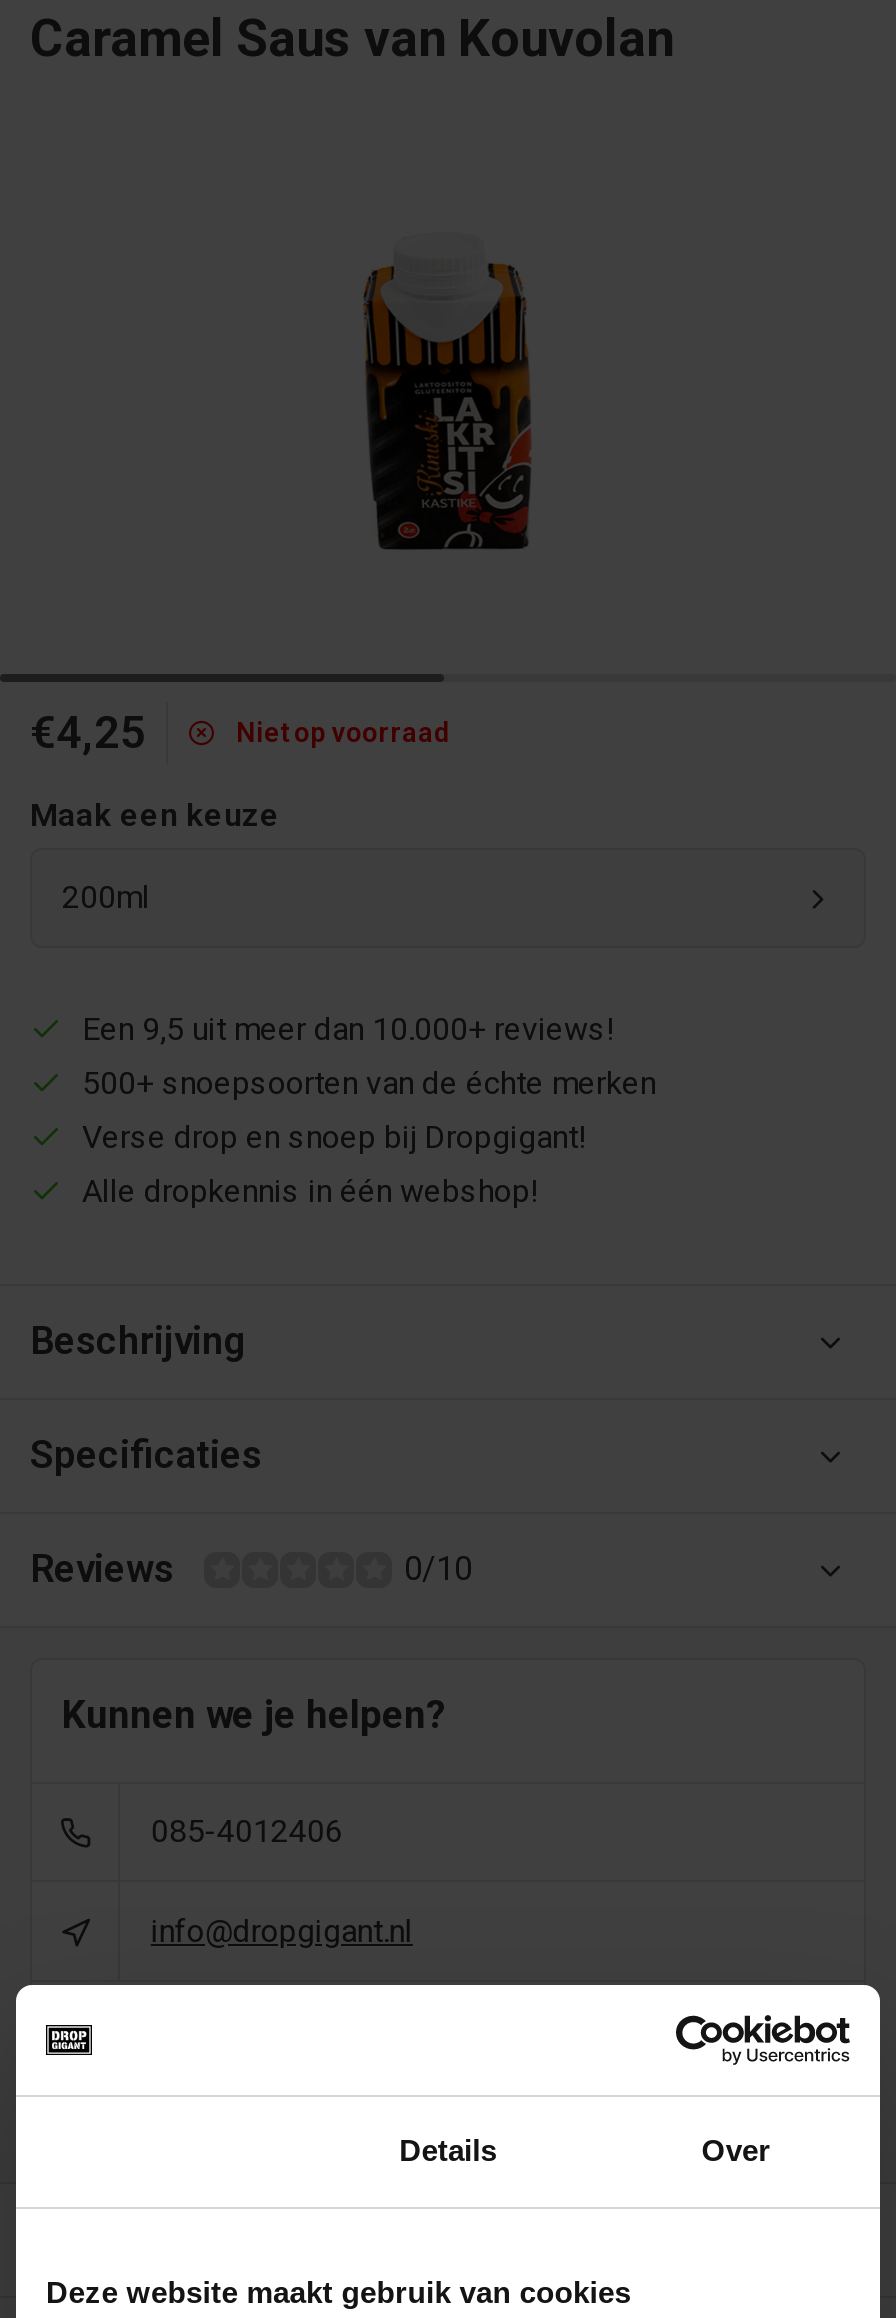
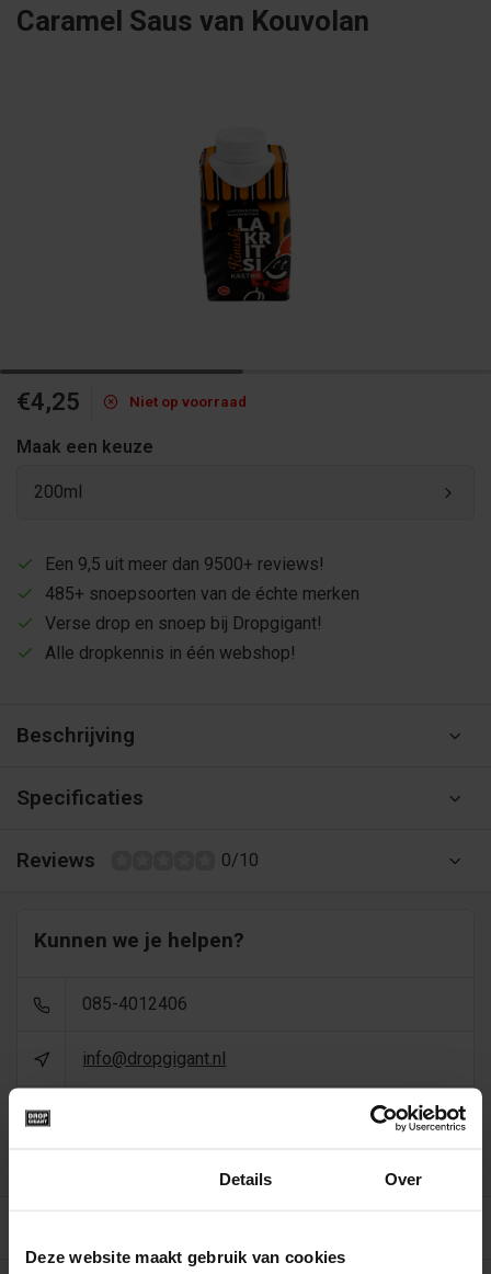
[82,1010,616,1048] Een 9,5 uit meer dan 10.000+ reviews! -> [45,554,324,575] Een 9,5 uit meer dan 9500+ reviews!
[82,1064,656,1102] 500+ snoepsoorten van de échte merken -> [45,583,359,604] 485+ snoepsoorten van de échte merken

